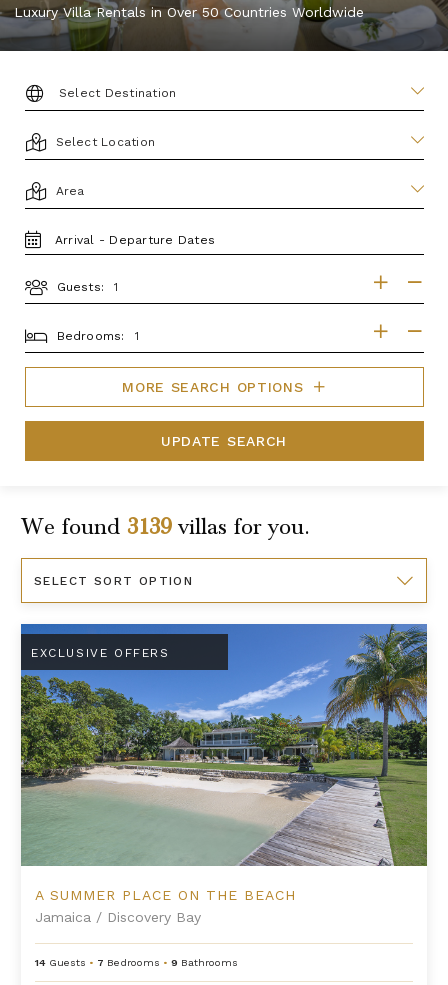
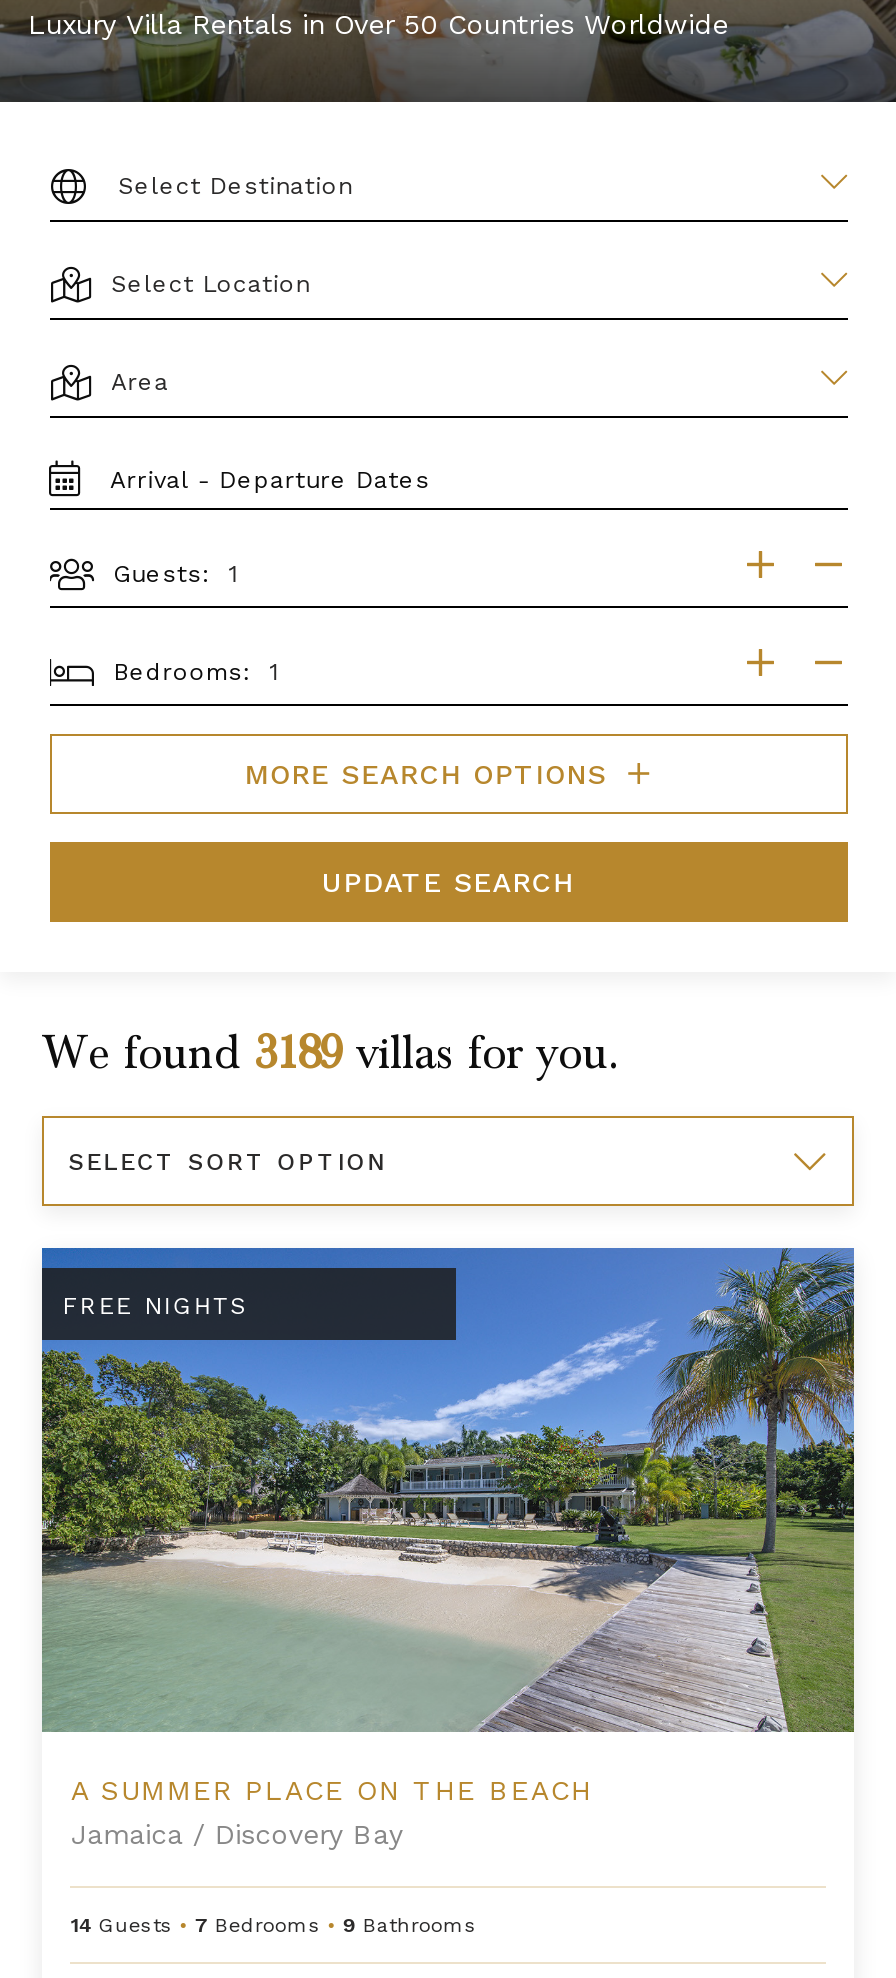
[21,513,310,541] We found 3139 villas for you. -> [42,1026,620,1082] We found 3189 villas for you.
[31,646,170,660] EXCLUSIVE OFFERS -> [62,1292,249,1320] FREE NIGHTS

